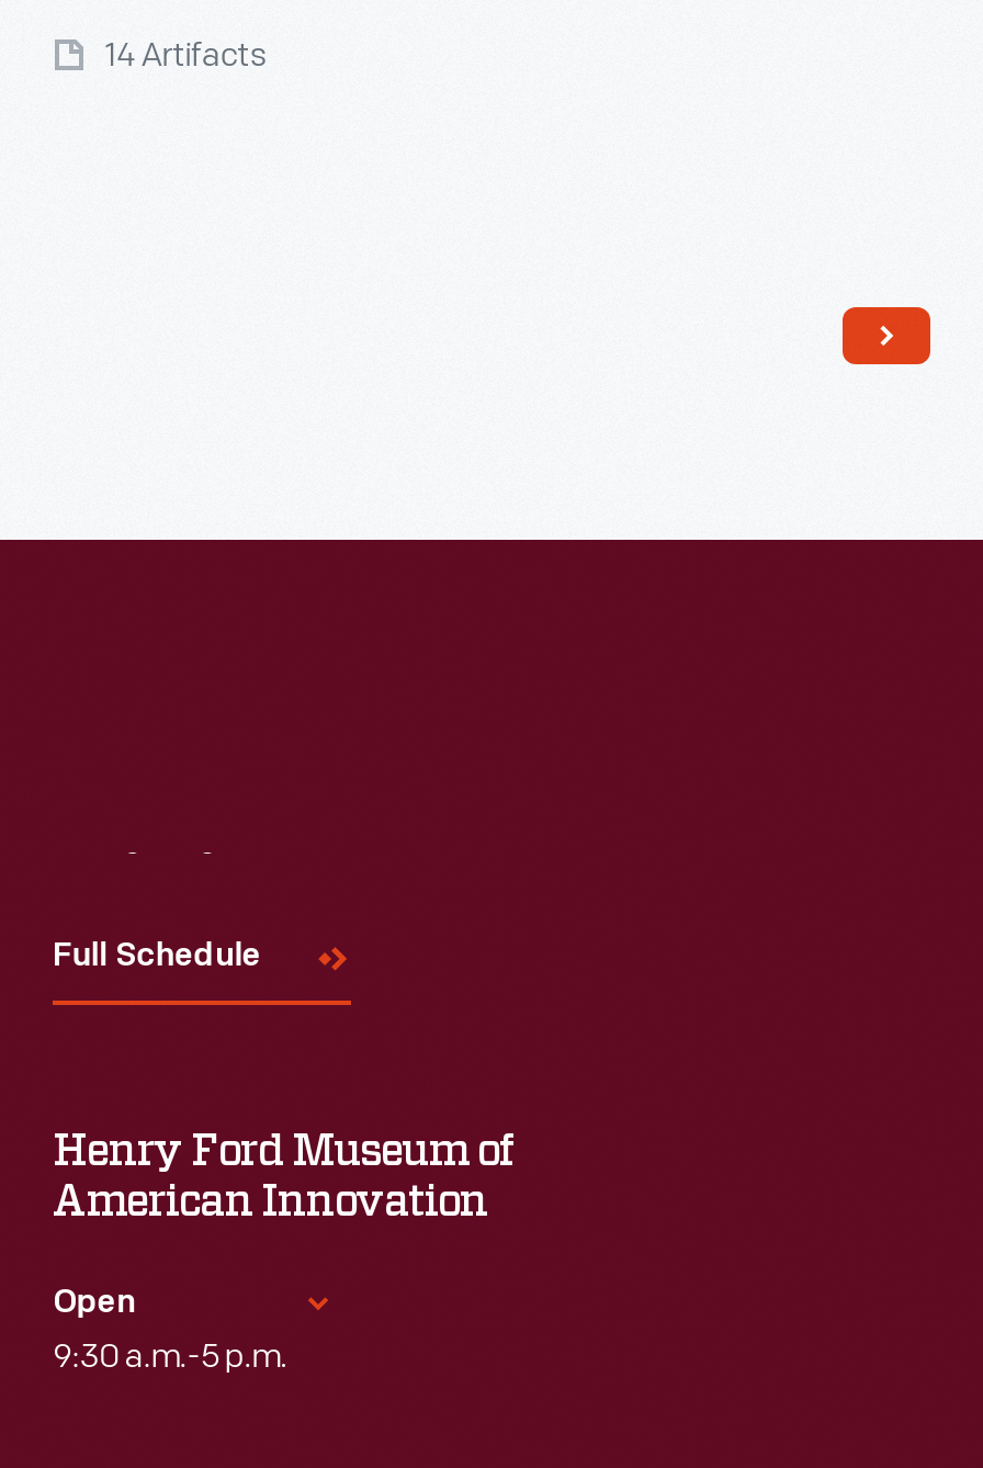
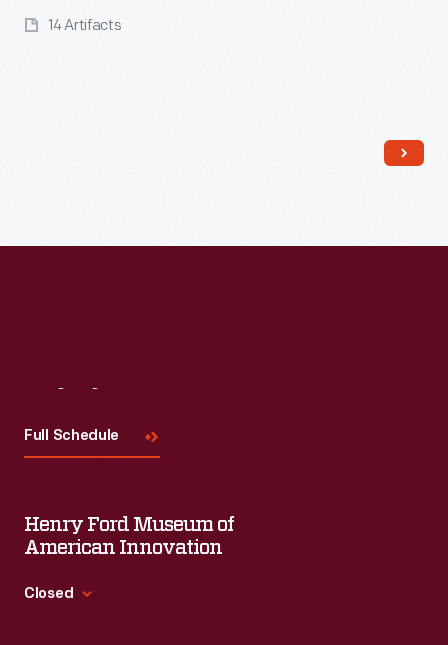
[53,1288,288,1378] Open | 9:30 a.m.-5 p.m. -> [24,587,73,602] Closed

